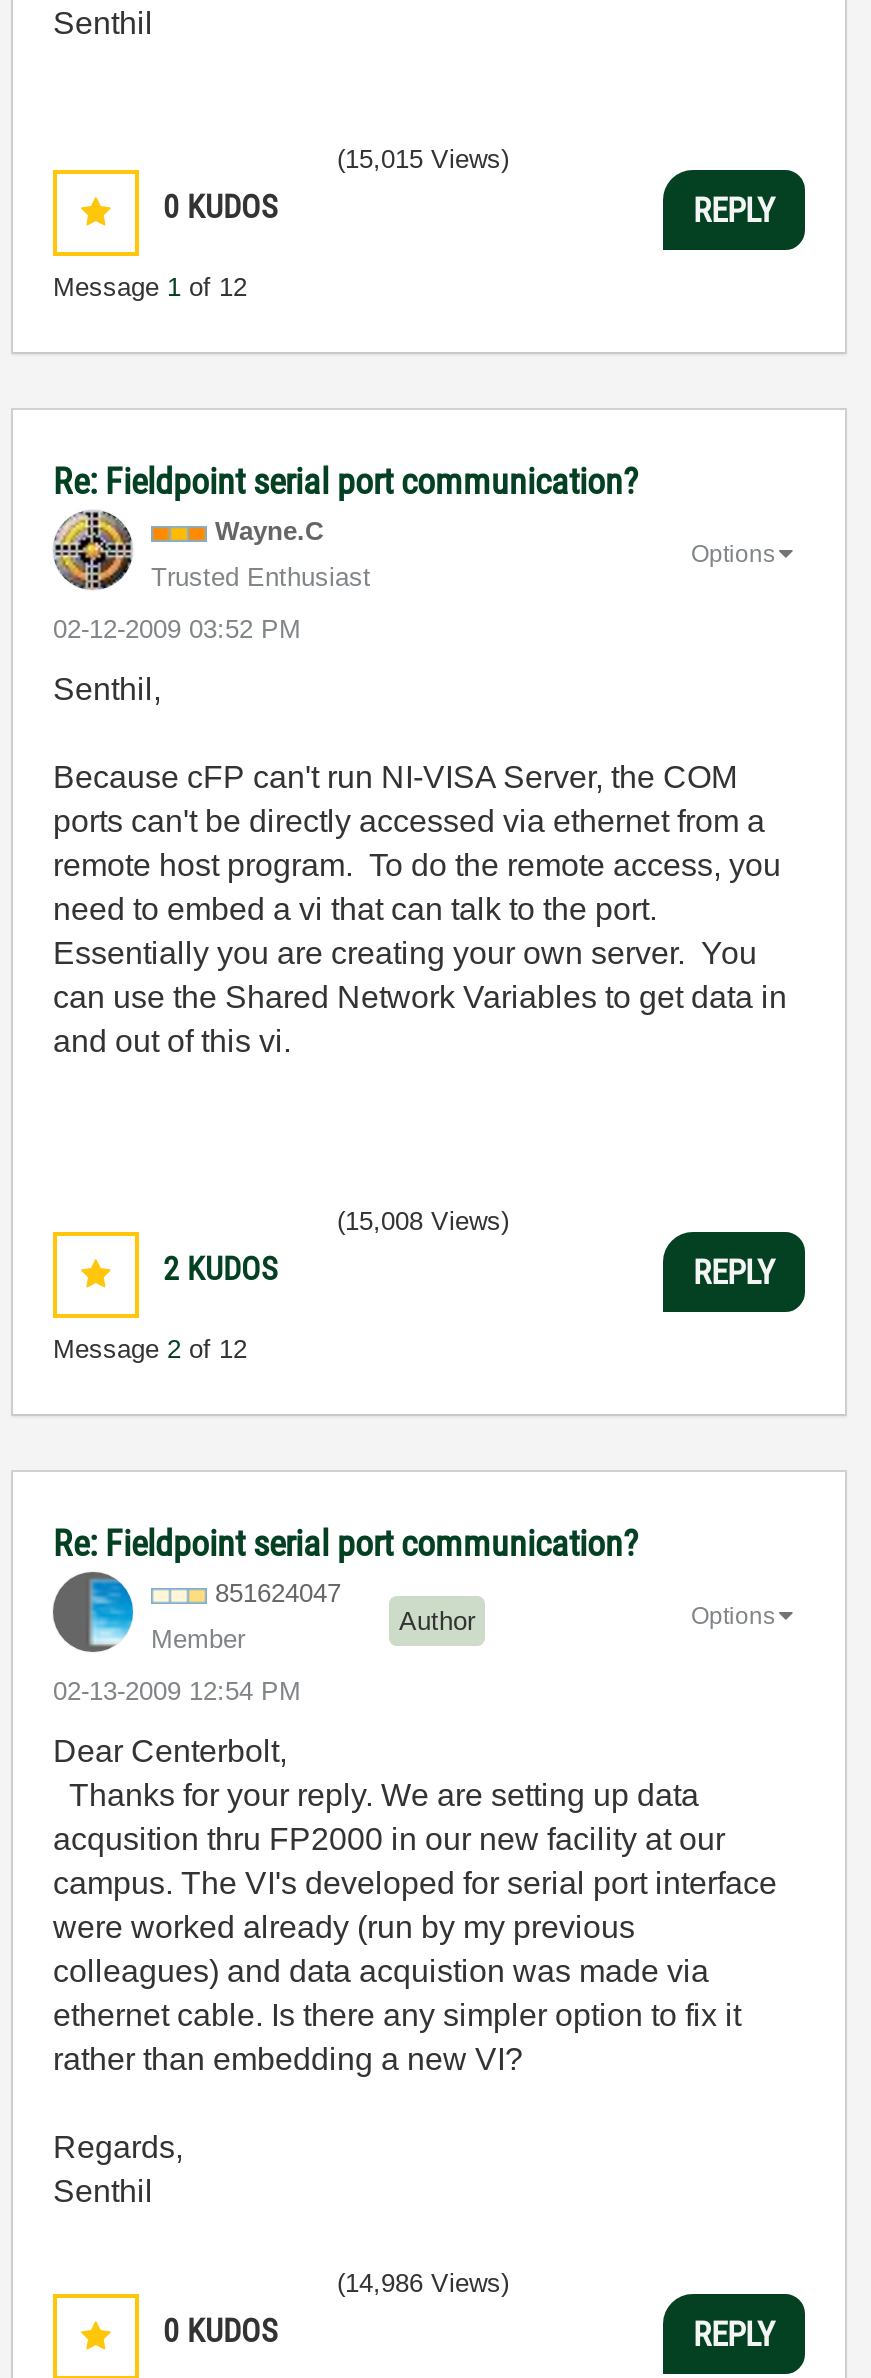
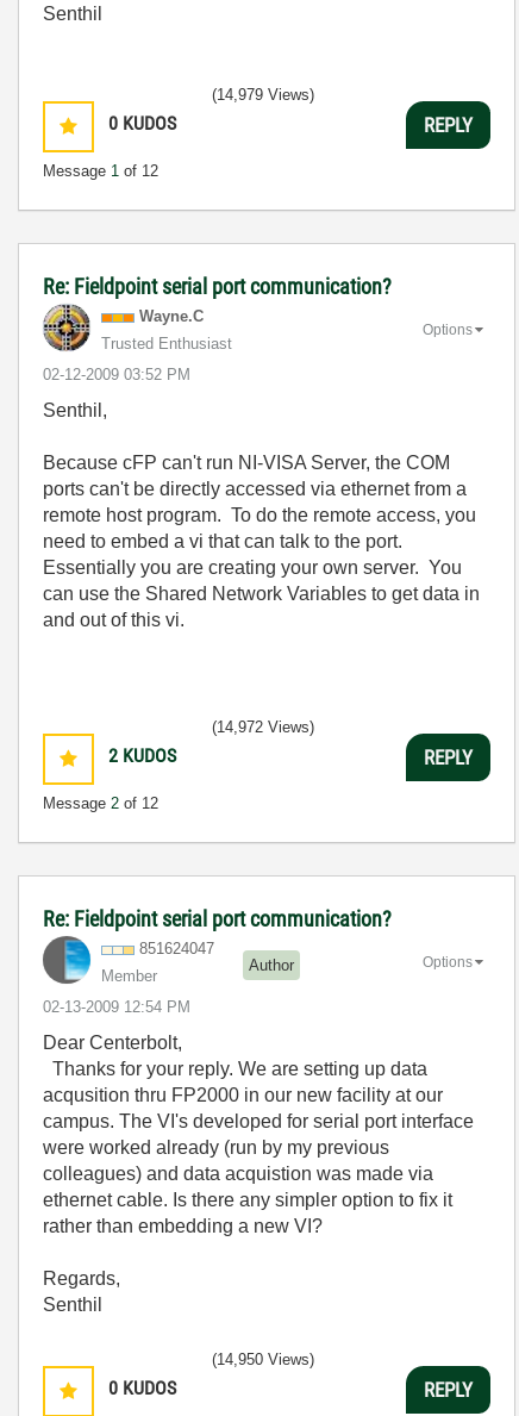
[337,144,509,174] (15,015 Views) -> [212,86,314,104] (14,979 Views)
[337,1206,509,1236] (15,008 Views) -> [212,718,314,736] (14,972 Views)
[337,2268,509,2298] (14,986 Views) -> [212,1350,314,1368] (14,950 Views)

